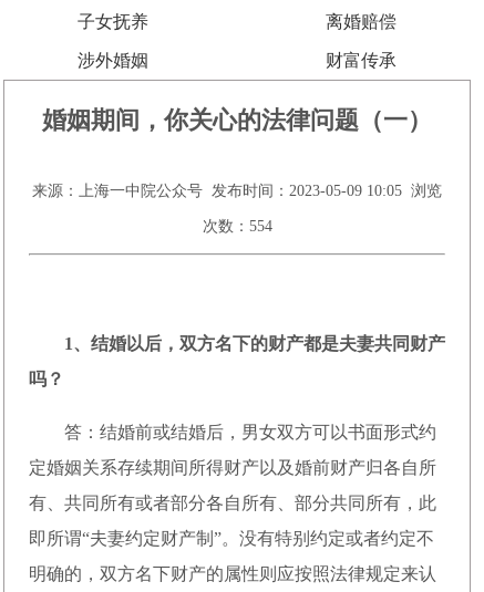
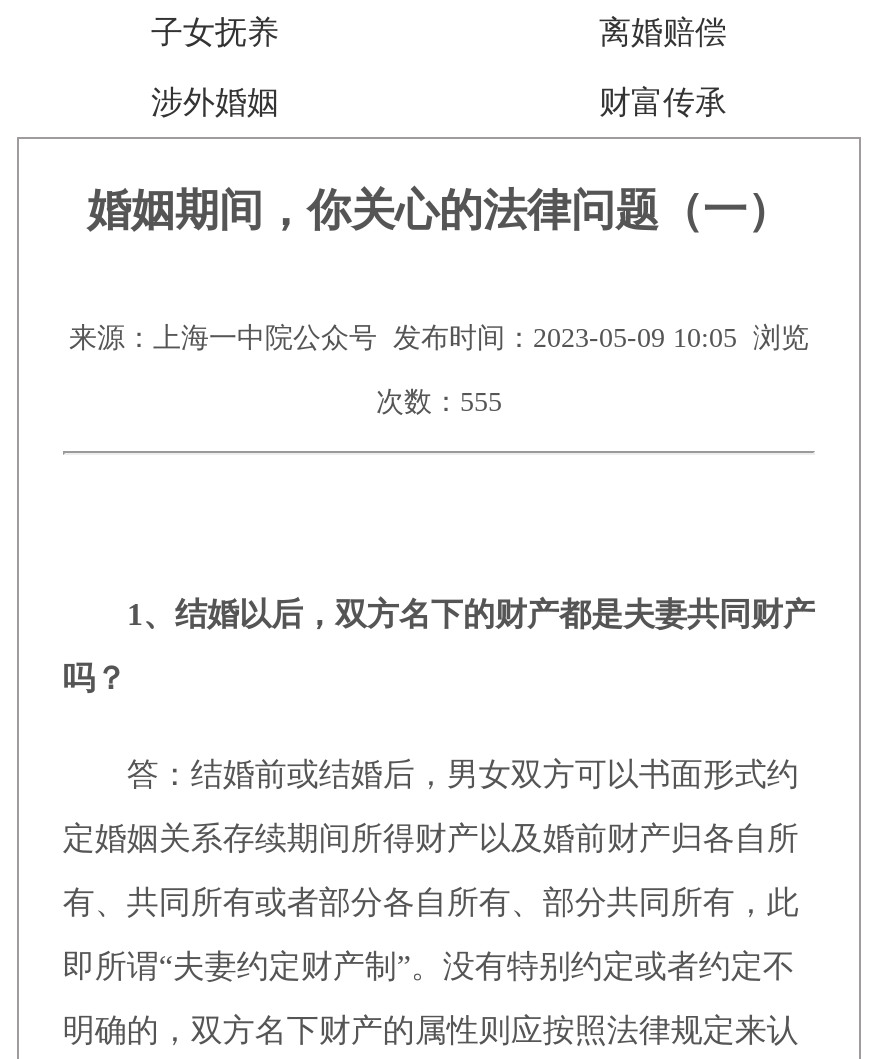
[202,218,272,234] 次数：554 -> [376,386,502,416] 次数：555

